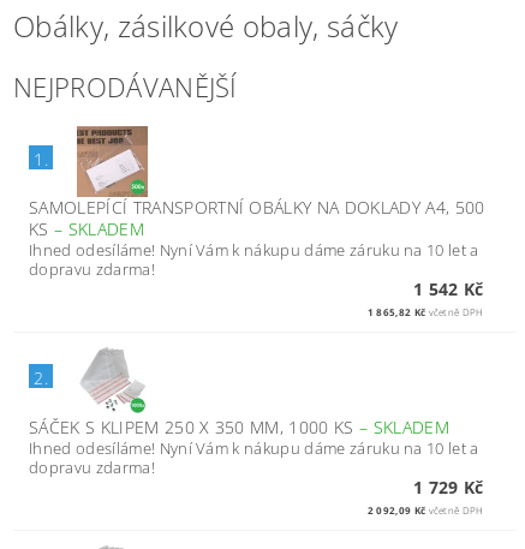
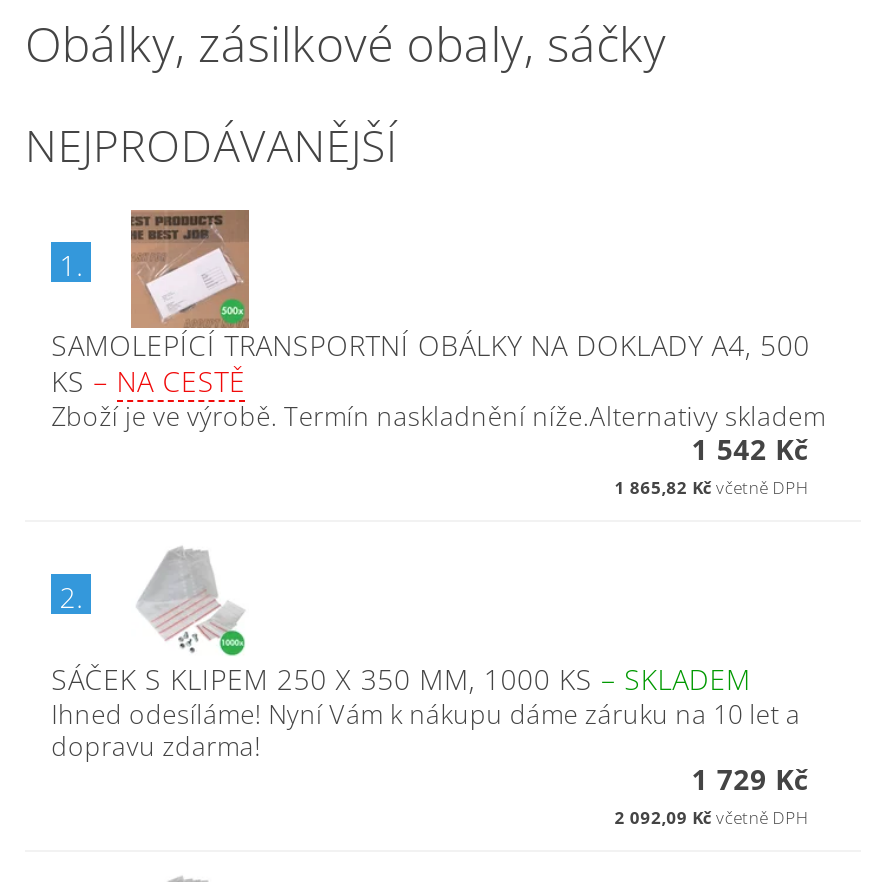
[29,217,479,280] KS – SKLADEM | Ihned odesíláme! Nyní Vám k nákupu dáme záruku na 10 let a | dopravu zdarma! -> [51,362,826,434] KS – NA CESTĚ | Zboží je ve výrobě. Termín naskladnění níže.Alternativy skladem

